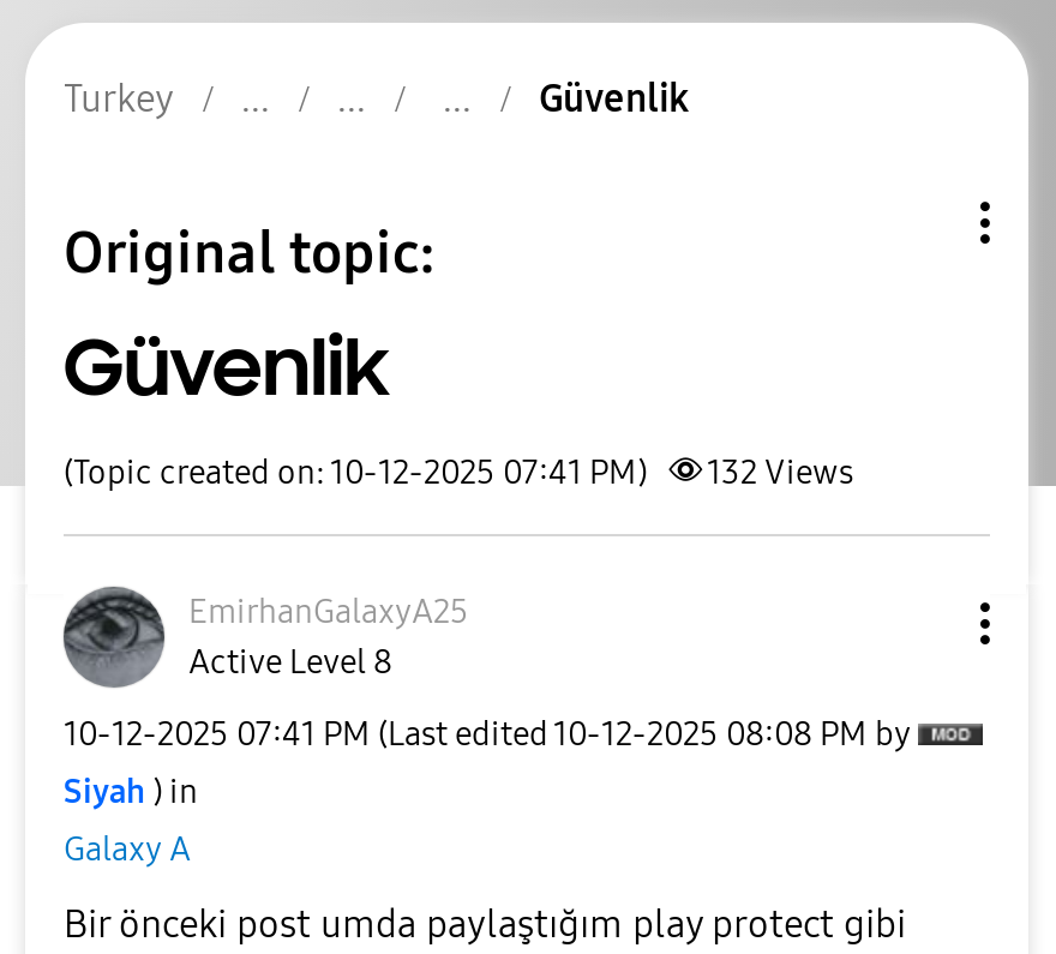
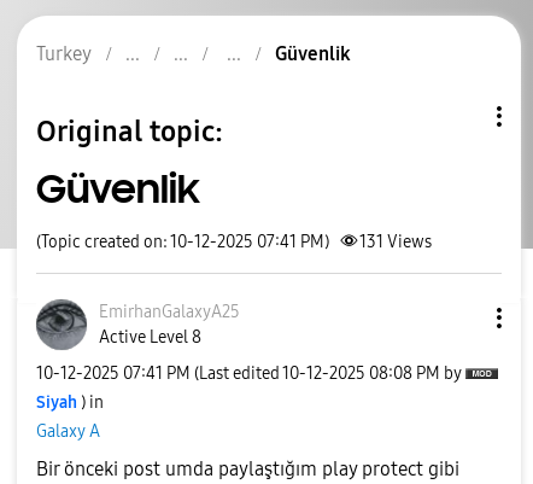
[64,452,853,493] (Topic created on: 10-12-2025 07:41 PM) 132 Views -> [36,232,432,252] (Topic created on: 10-12-2025 07:41 PM) 131 Views

